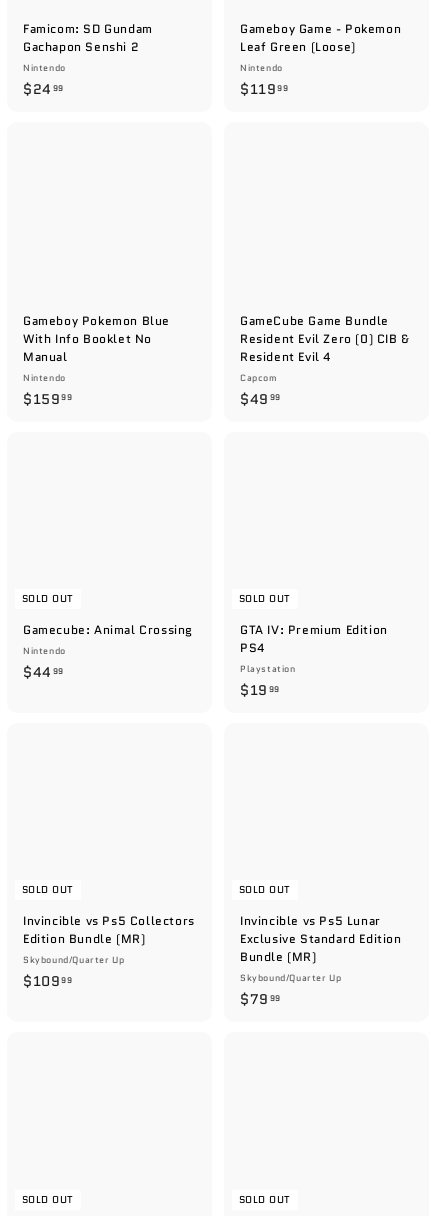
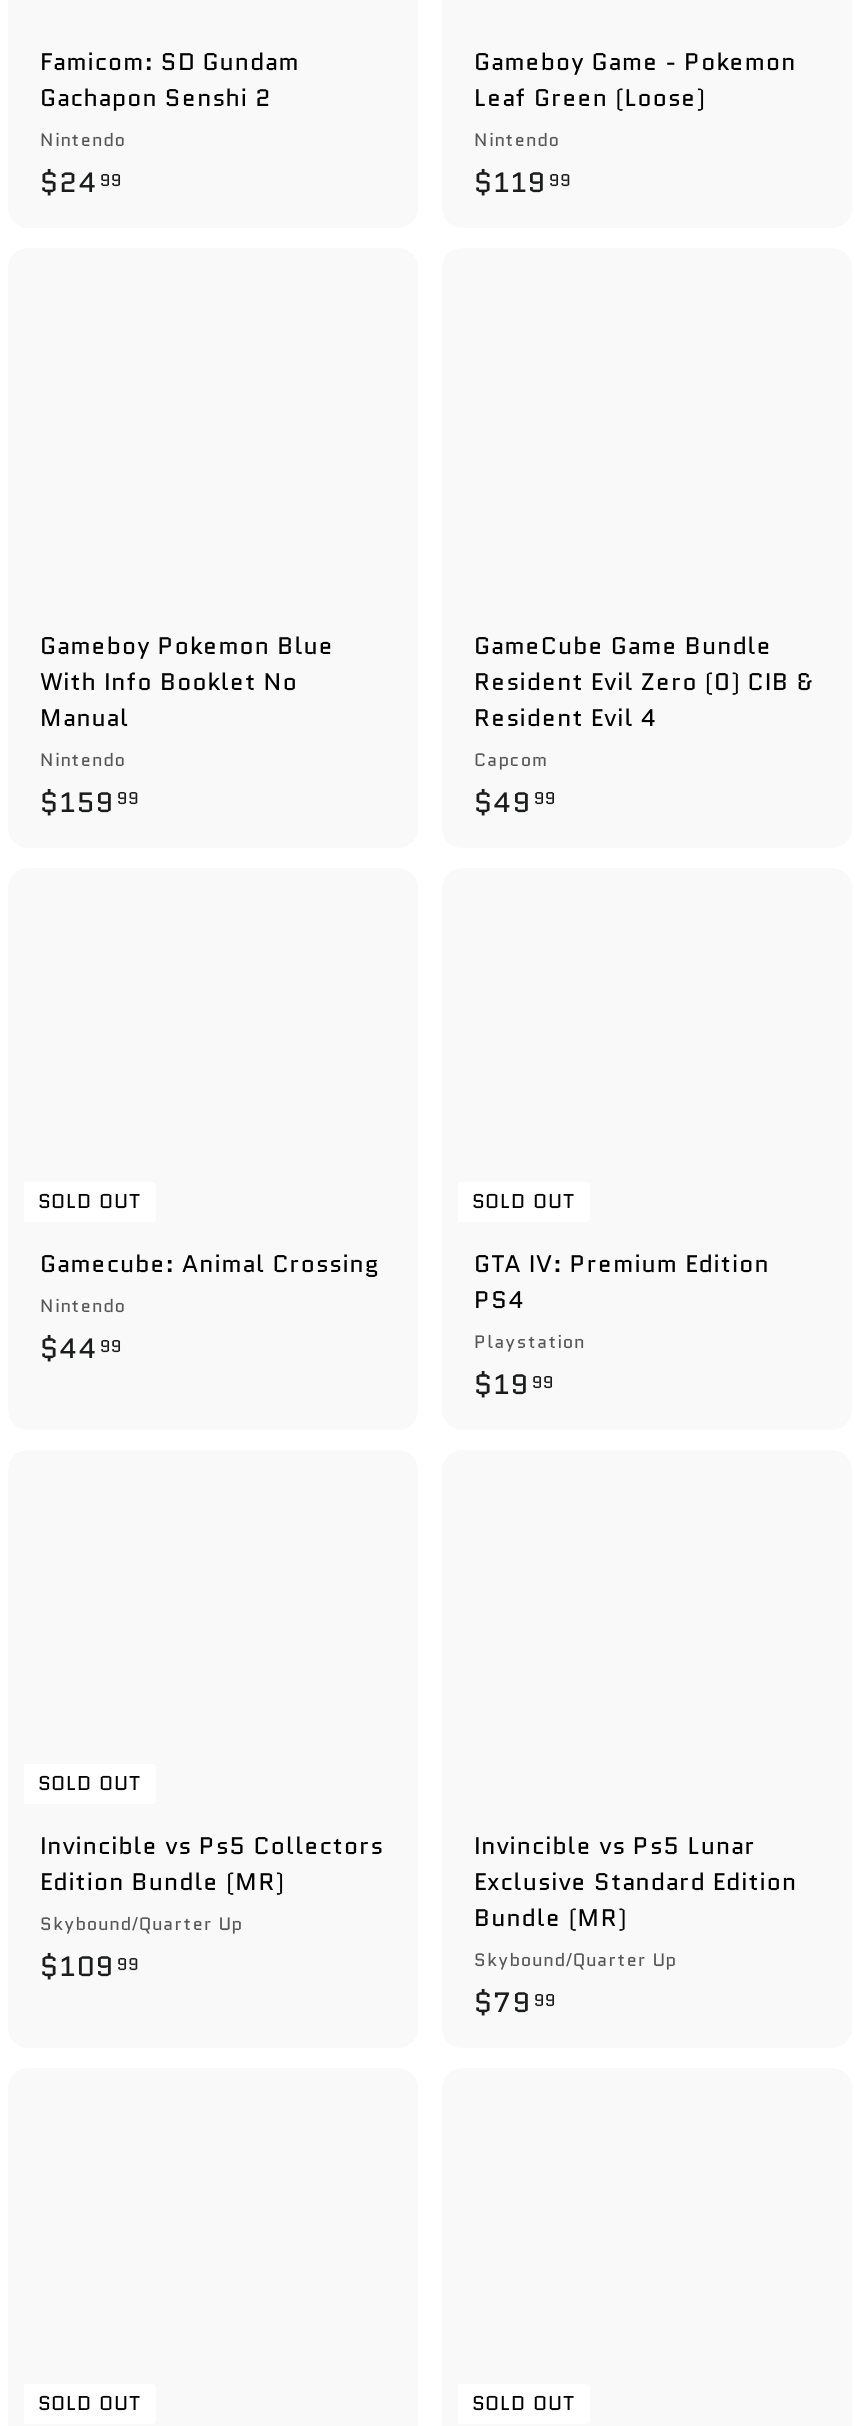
[239,882,291,897] SOLD OUT -> none

